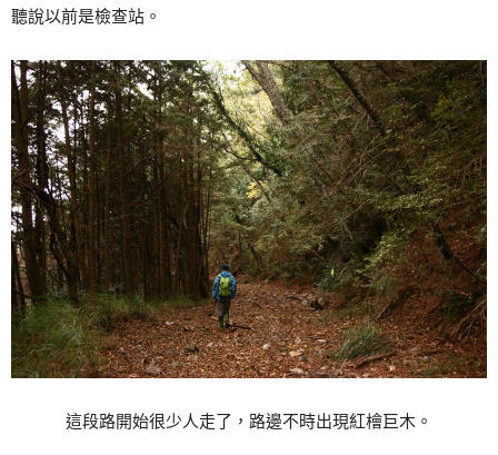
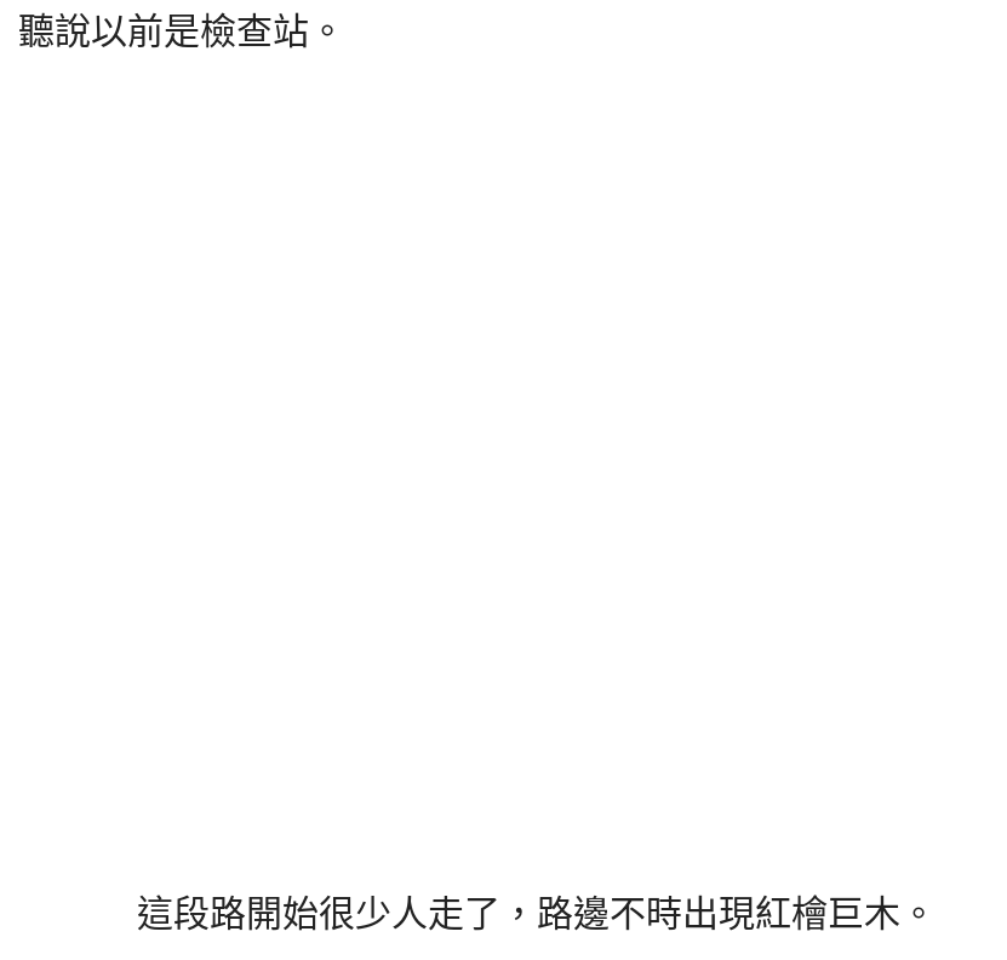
[10,59,488,379] [image] -> none

